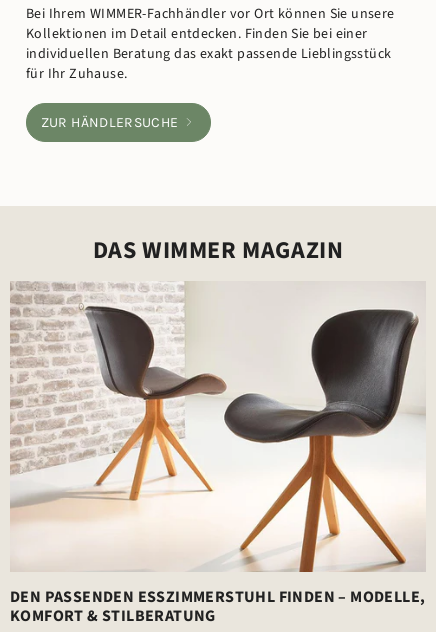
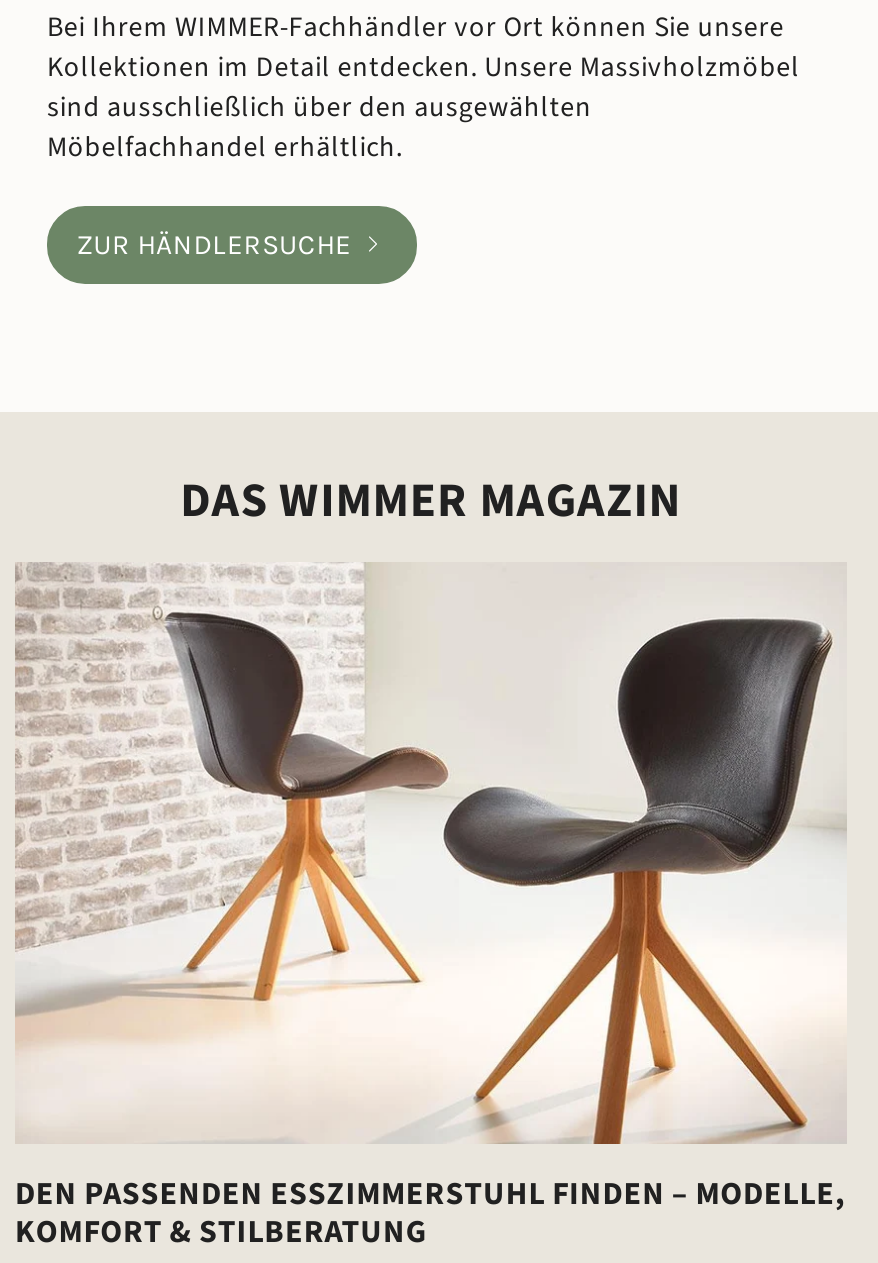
[26,24,391,84] Kollektionen im Detail entdecken. Finden Sie bei einer | individuellen Beratung das exakt passende Lieblingsstück | für Ihr Zuhause. -> [47,49,800,169] Kollektionen im Detail entdecken. Unsere Massivholzmöbel | sind ausschließlich über den ausgewählten | Möbelfachhandel erhältlich.

